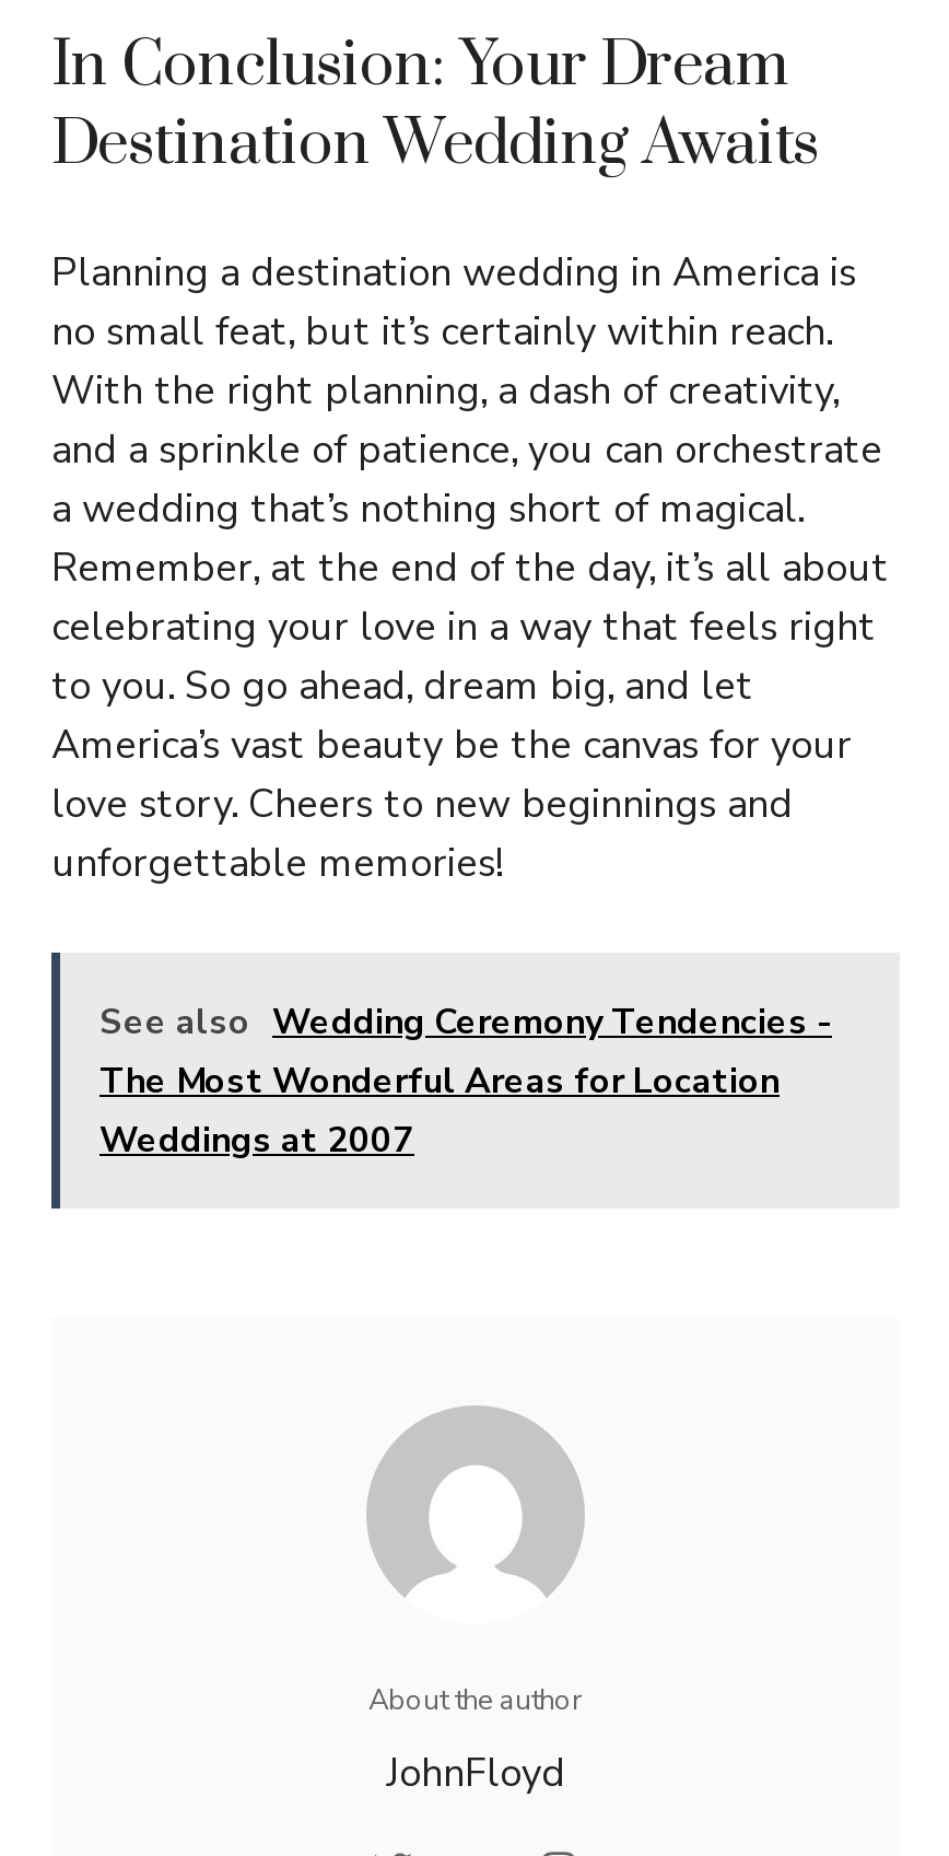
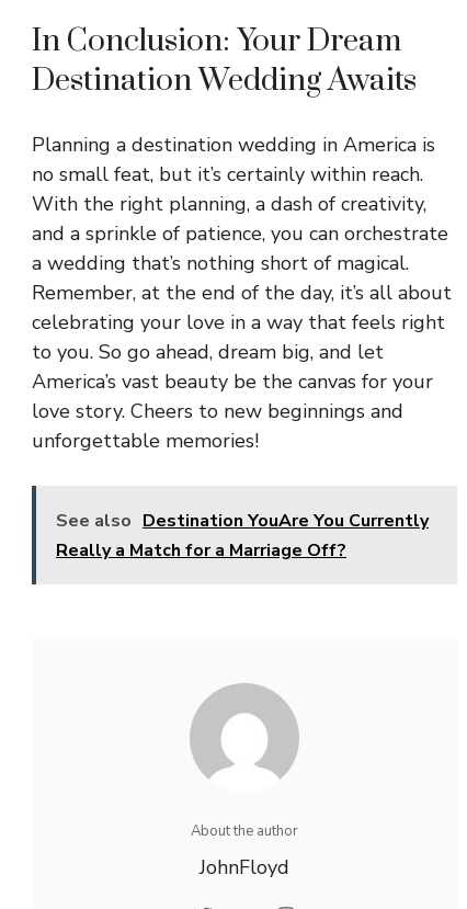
[99,999,832,1165] See also Wedding Ceremony Tendencies - | The Most Wonderful Areas for Location | Weddings at 2007 -> [56,509,429,563] See also Destination YouAre You Currently | Really a Match for a Marriage Off?

